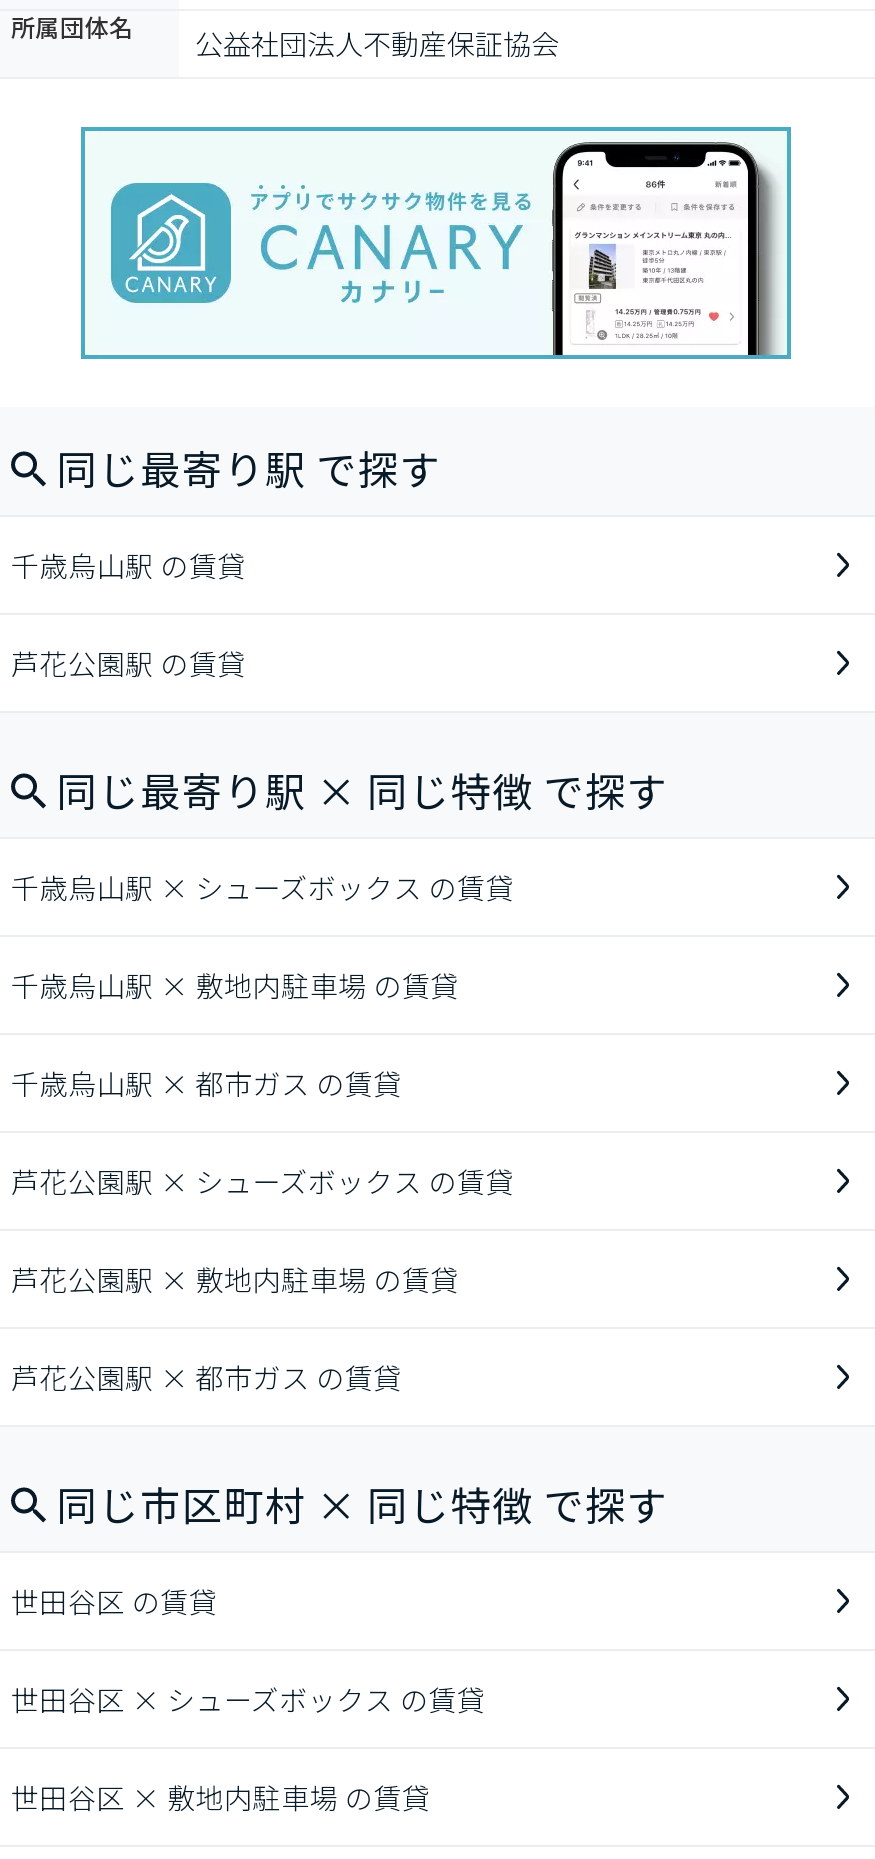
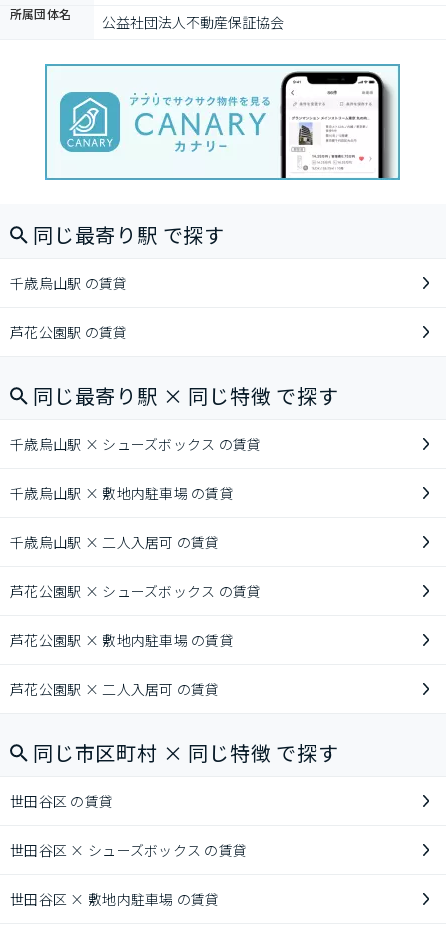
[11,1063,402,1103] 千歳烏山駅 × 都市ガス の賃貸 -> [10,532,220,552] 千歳烏山駅 × 二人入居可 の賃貸
[11,1357,402,1397] 芦花公園駅 × 都市ガス の賃貸 -> [10,679,220,699] 芦花公園駅 × 二人入居可 の賃貸

